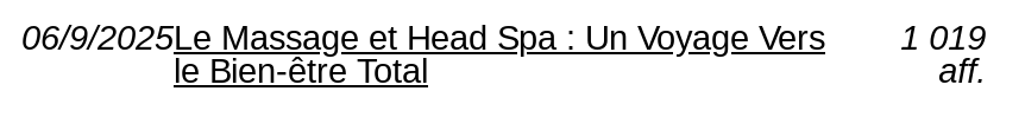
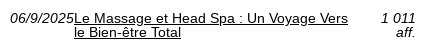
[900,20,986,57] 1 019 -> [381,10,416,26] 1 011

